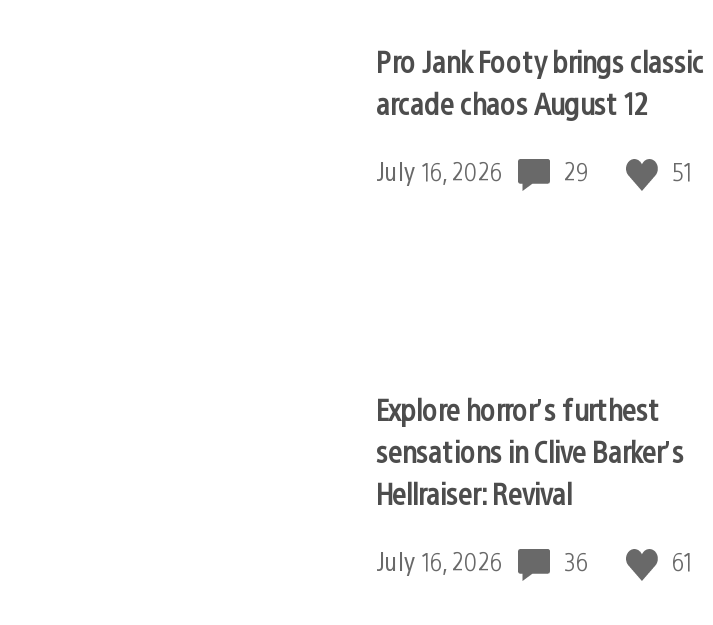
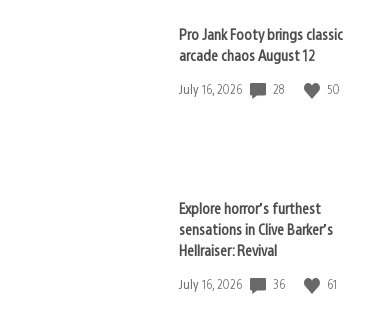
[558,153,594,187] 29 -> [270,80,288,97] 28
[672,153,692,187] 51 -> [327,80,340,97] 50

